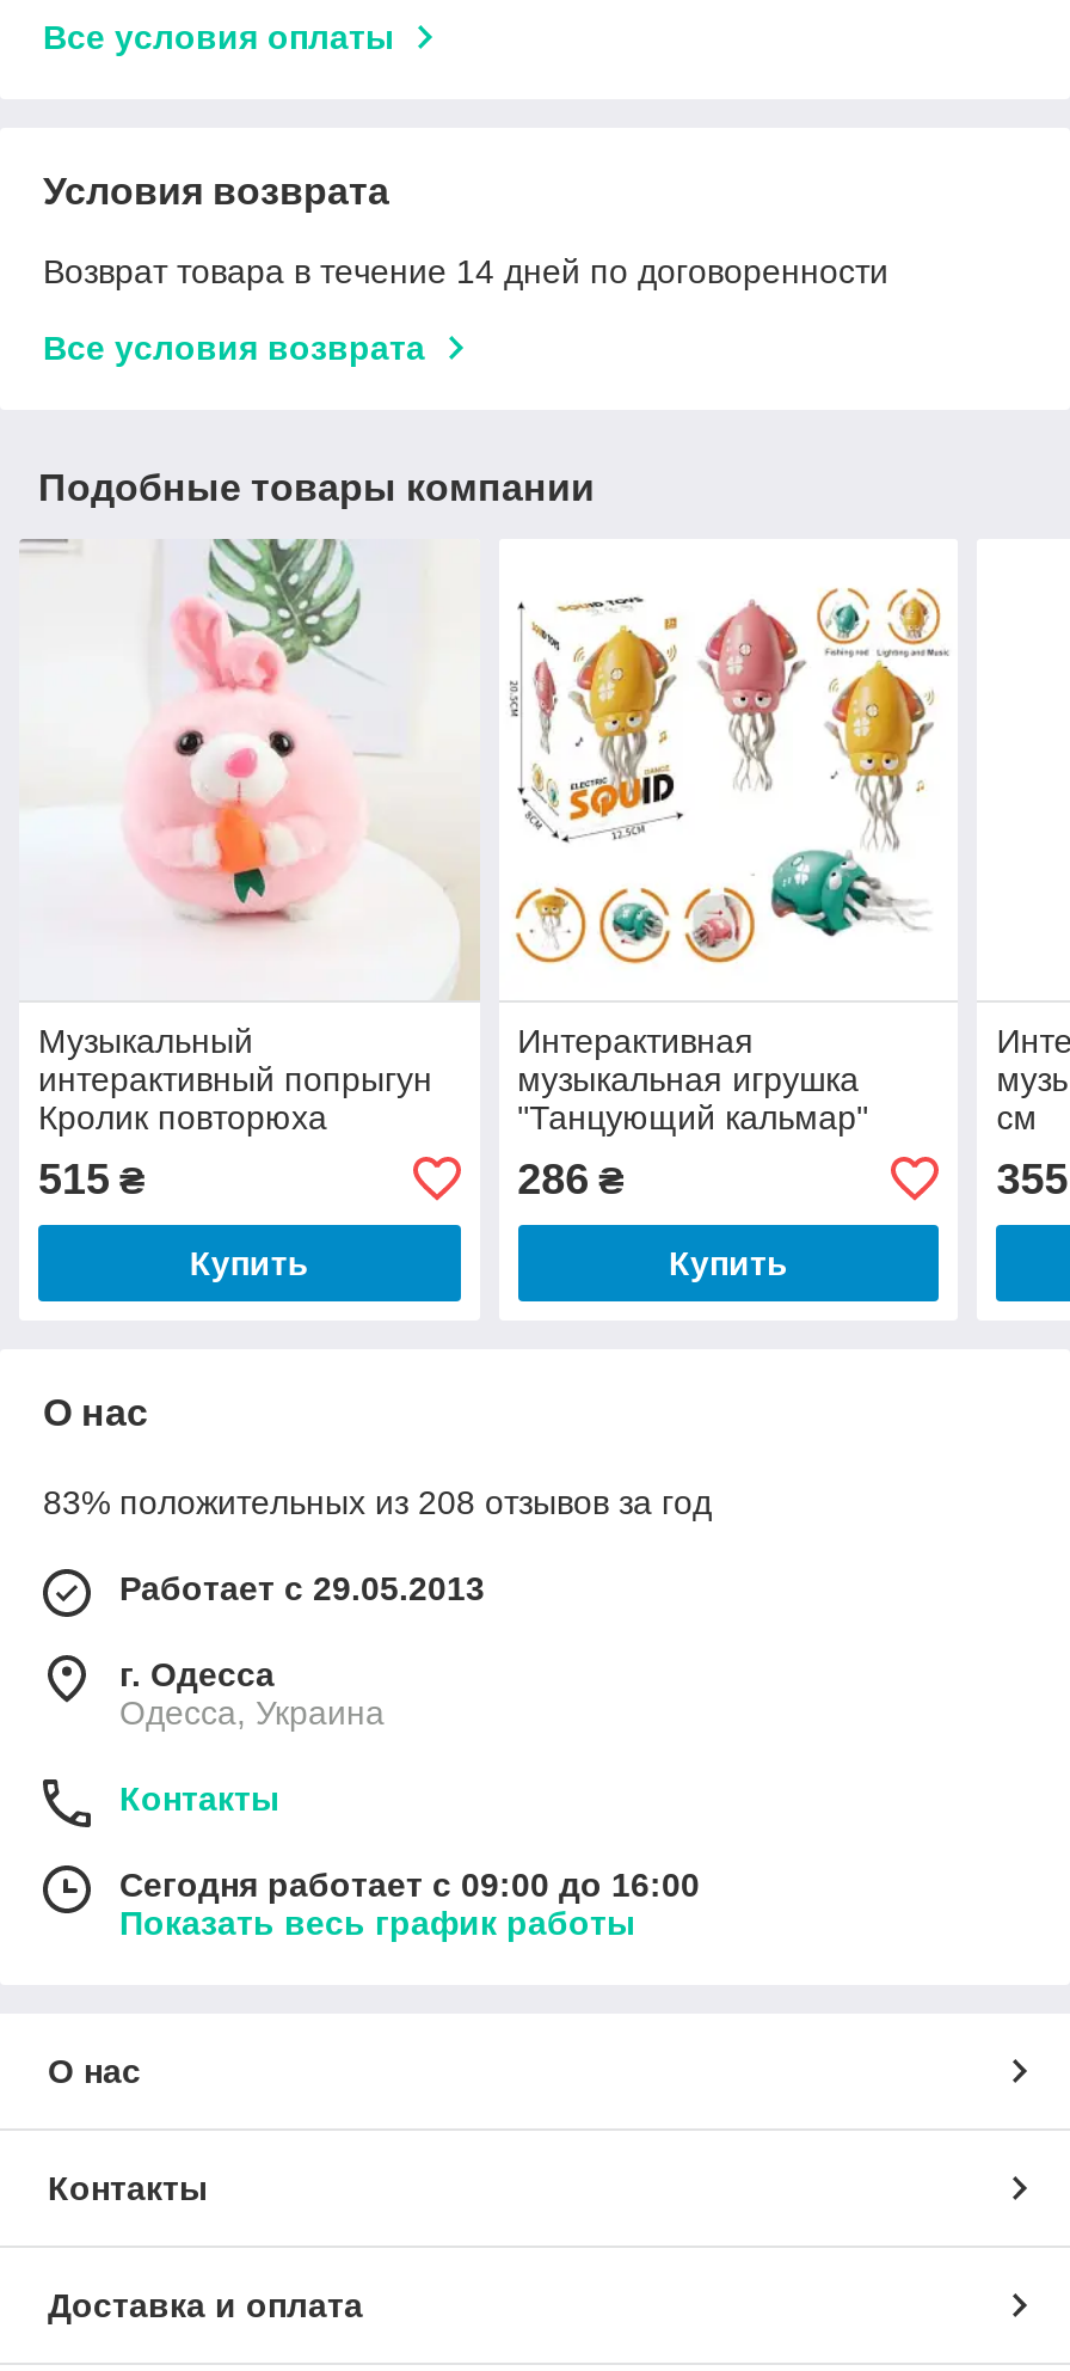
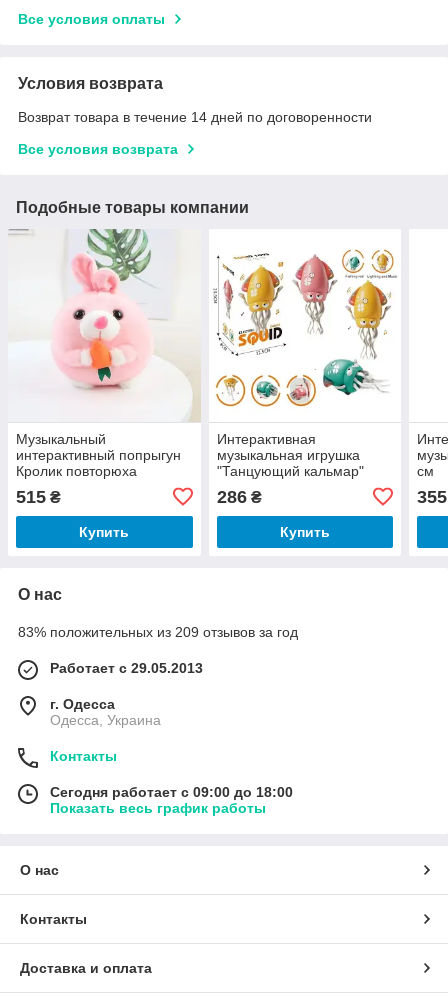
[43,1483,712,1521] 83% положительных из 208 отзывов за год -> [18,624,298,640] 83% положительных из 209 отзывов за год
[119,1865,700,1903] Сегодня работает с 09:00 до 16:00 -> [50,784,293,800] Сегодня работает с 09:00 до 18:00

